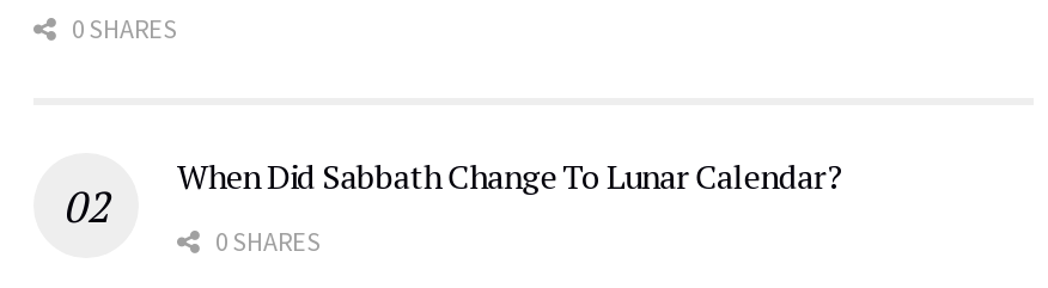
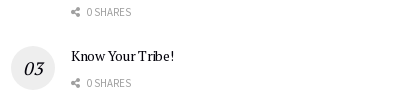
[177,153,843,198] When Did Sabbath Change To Lunar Calendar? -> [71,46,173,65] Know Your Tribe!

